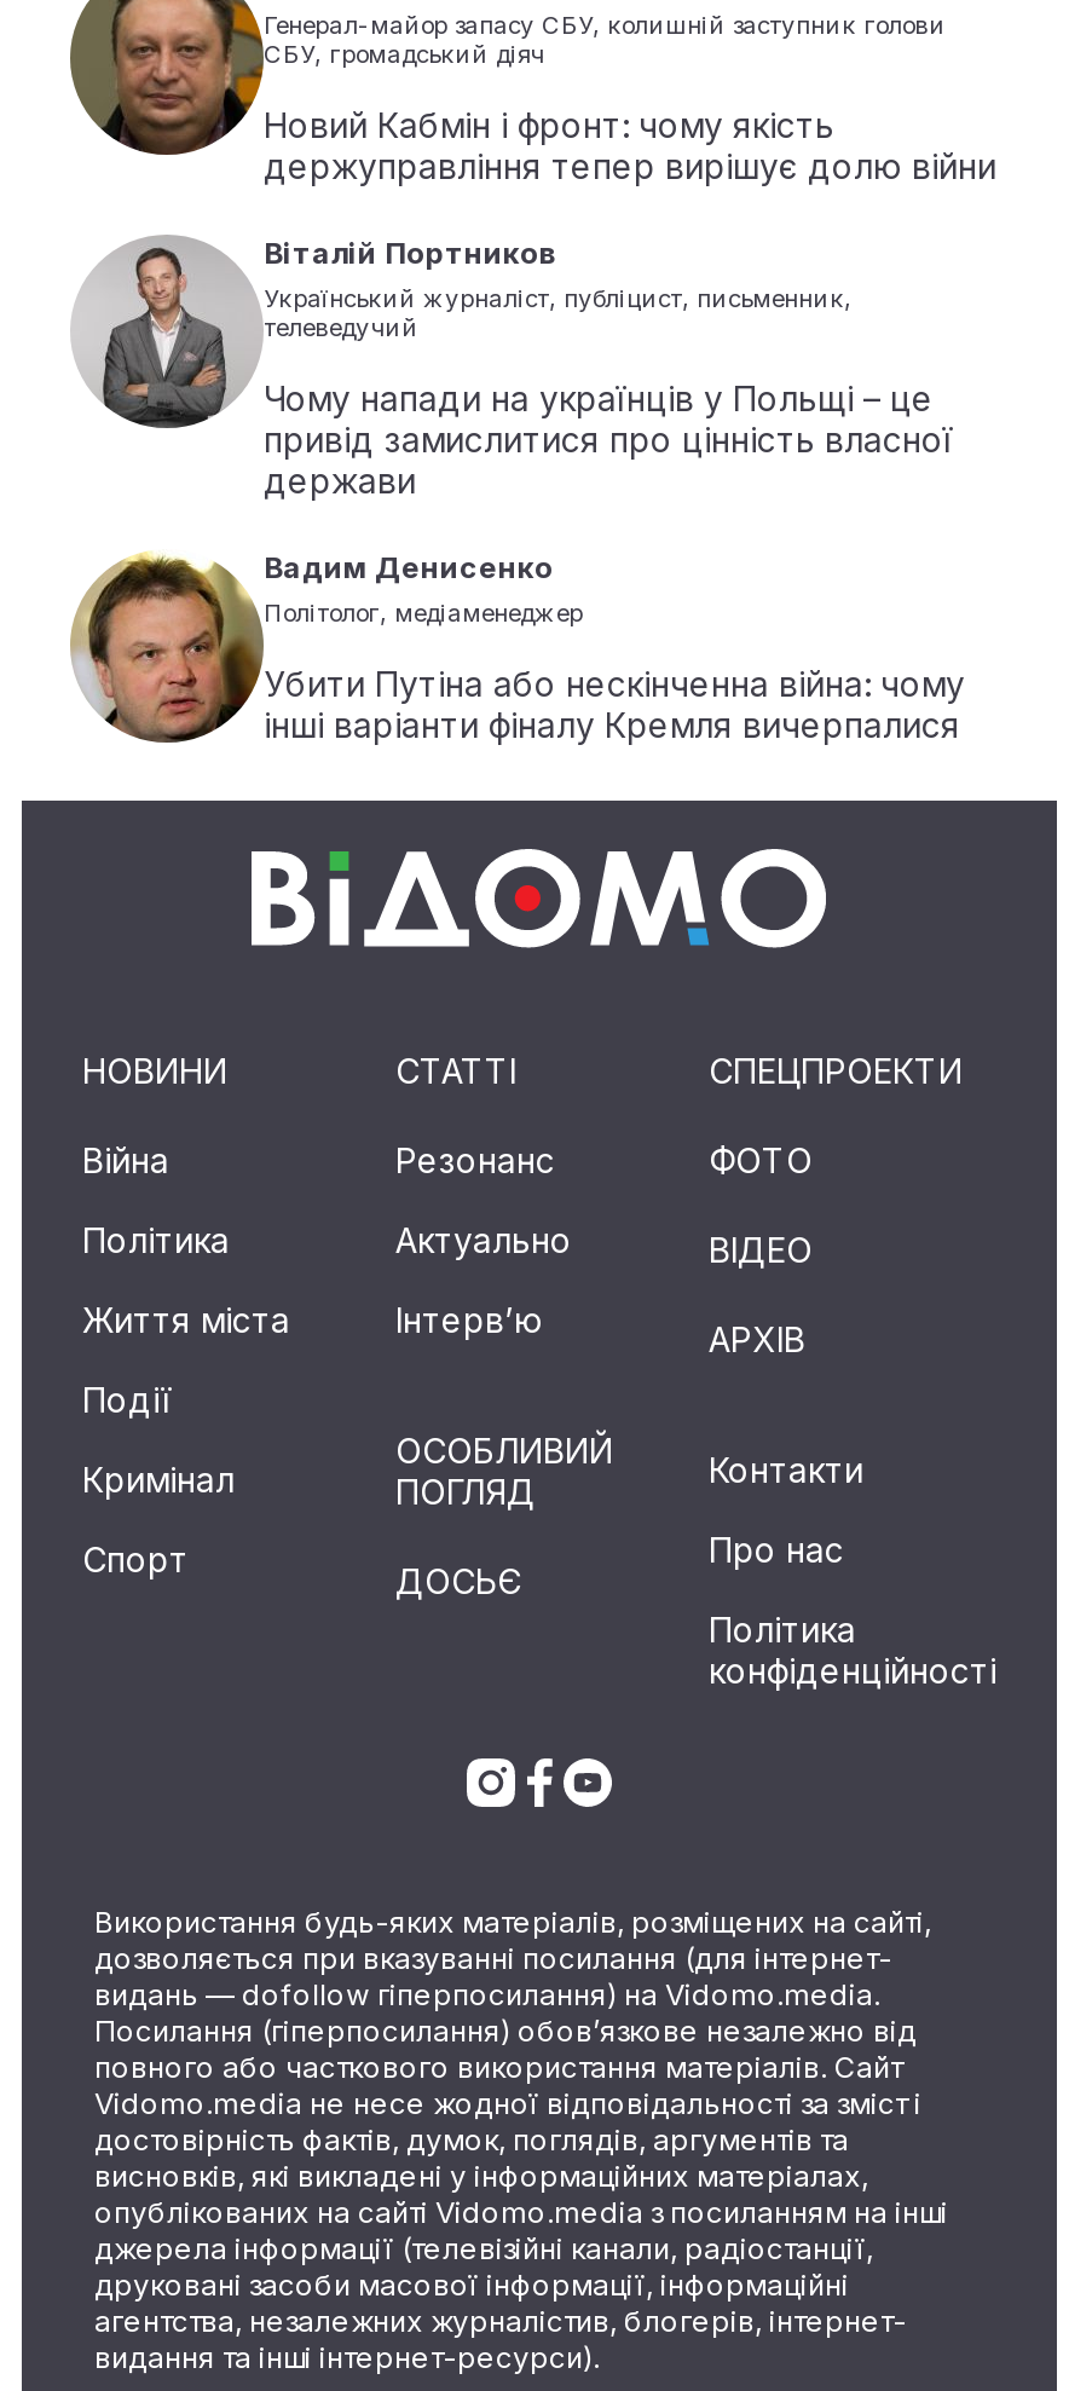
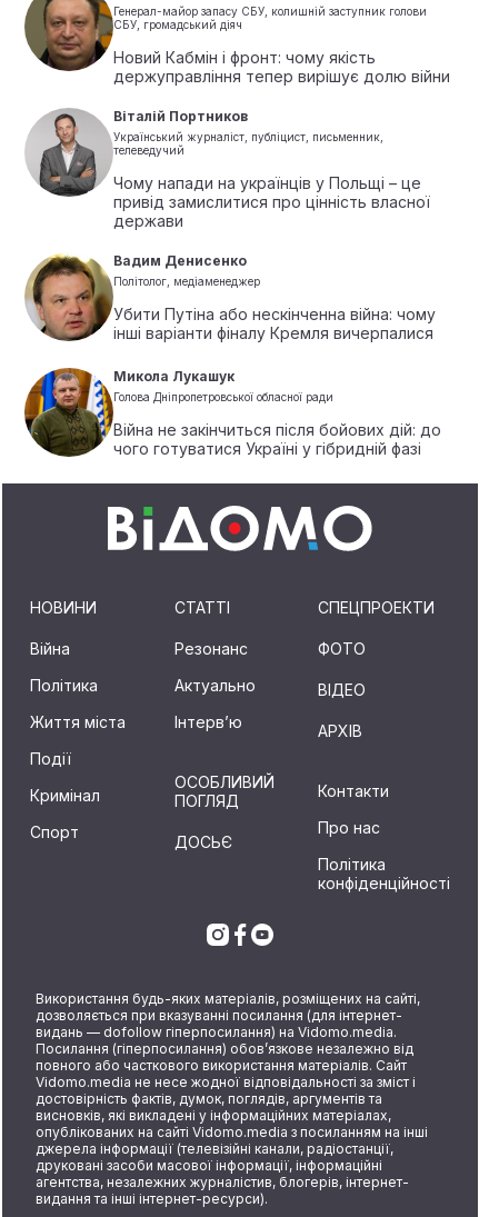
none -> [24,367,441,458] [image] | Микола Лукашук | Голова Дніпропетровської обласної ради | Війна не закінчиться після бойових дій: до | чого готуватися Україні у гібридній фазі

